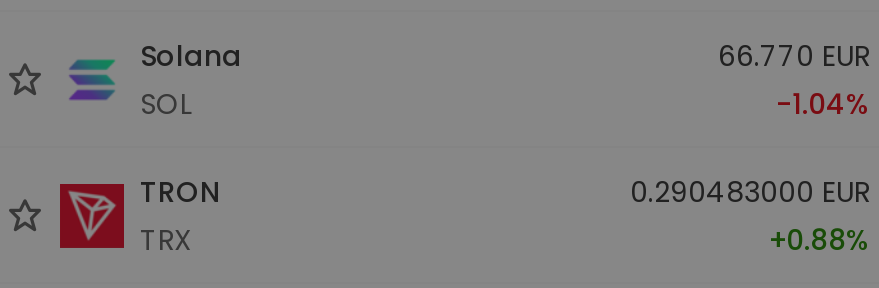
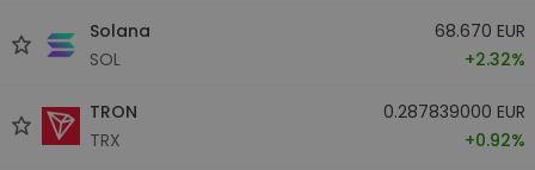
[718,35,870,75] 66.770 EUR -> [435,18,525,42] 68.670 EUR
[776,83,870,123] -1.04% -> [465,47,525,71] +2.32%
[630,171,870,211] 0.290483000 EUR -> [383,99,525,123] 0.287839000 EUR
[768,219,870,259] +0.88% -> [465,128,525,152] +0.92%

